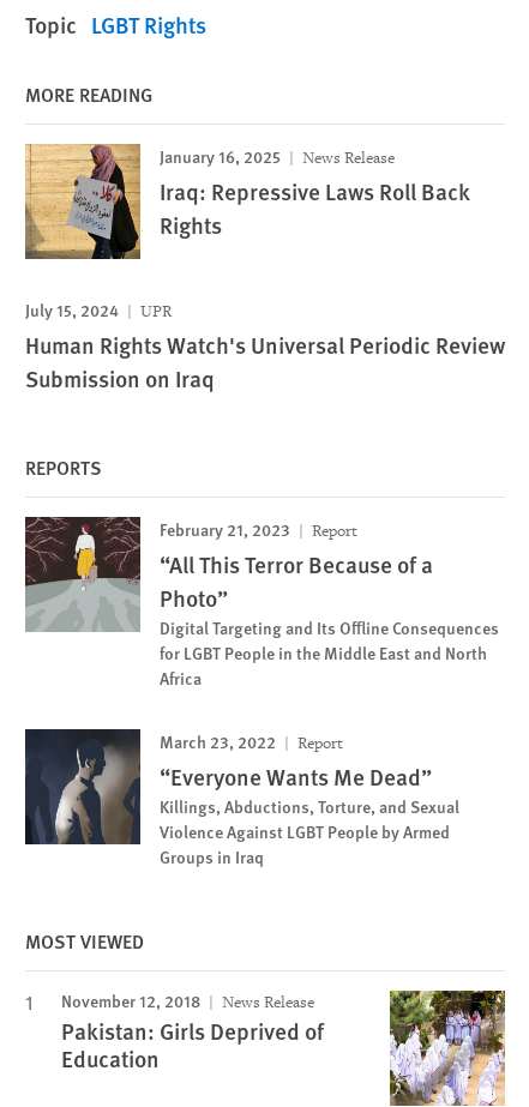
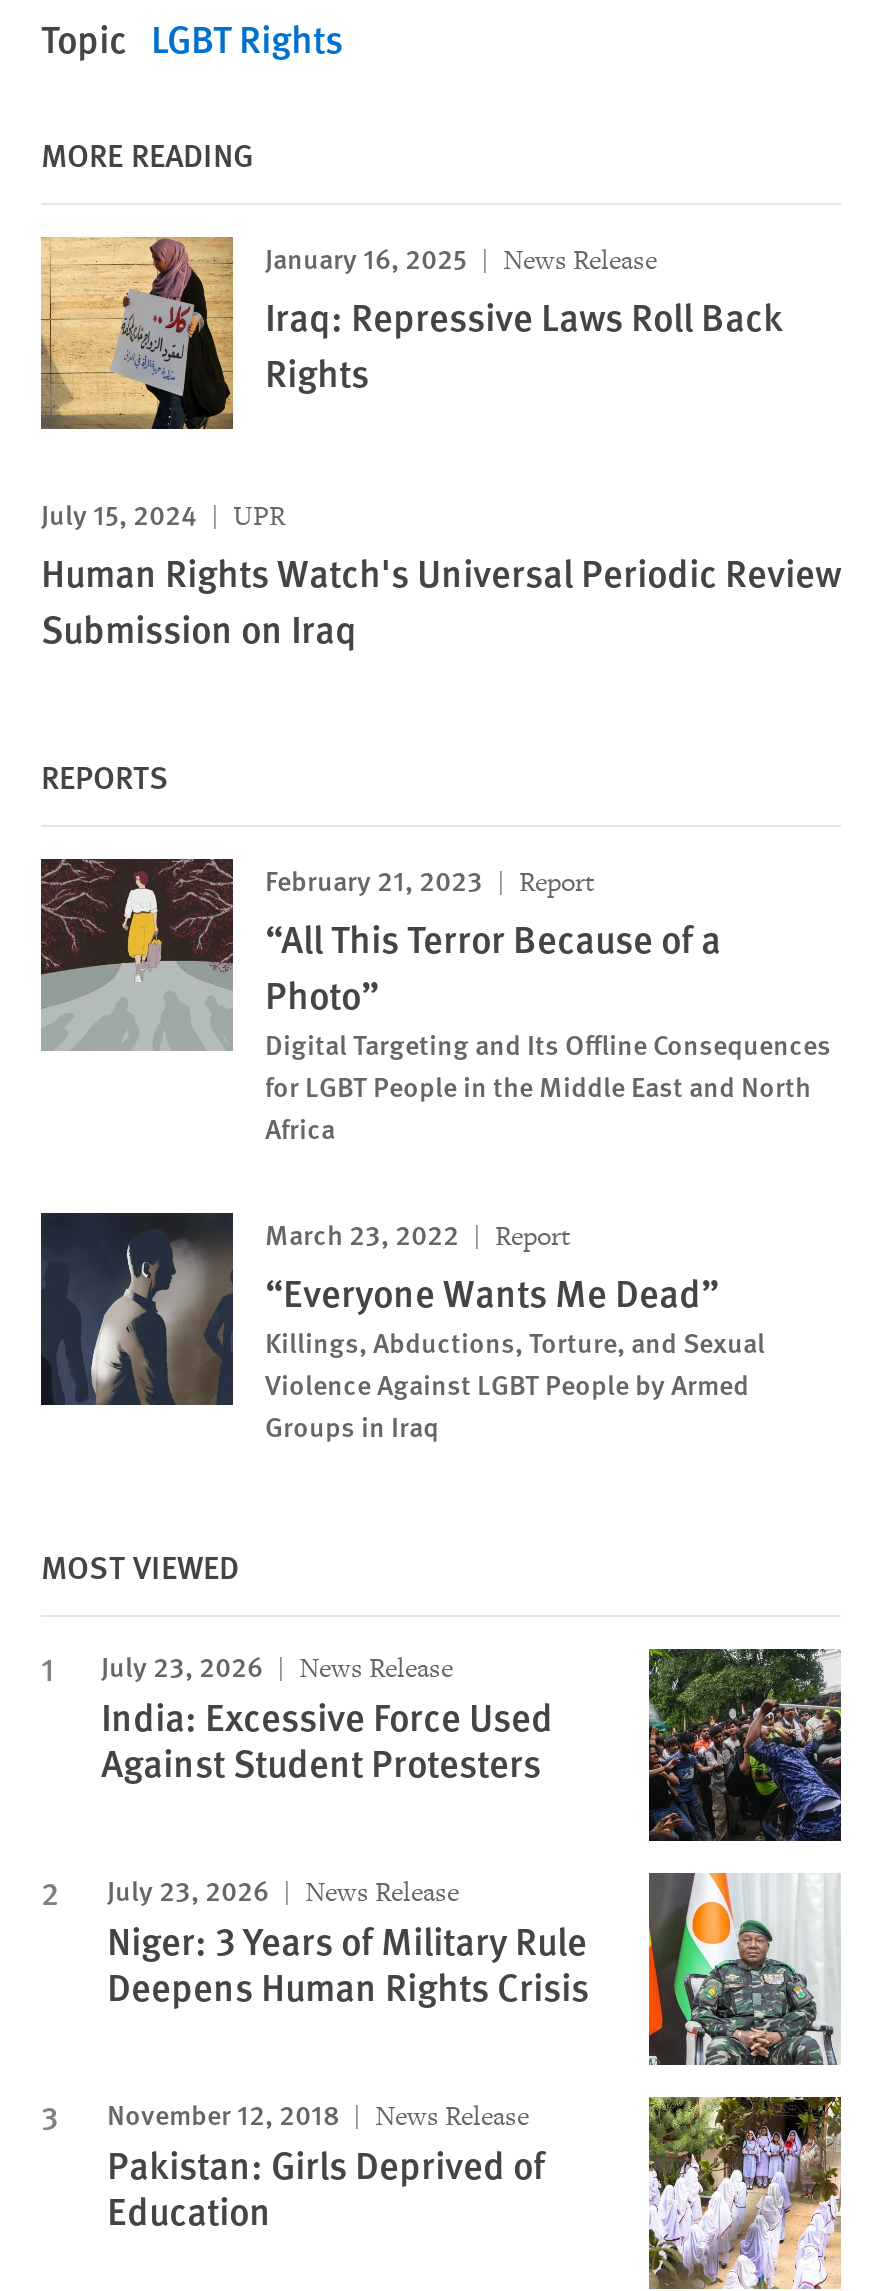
none -> [101,1645,843,2013] [image] | July 23, 2026 | News Release | India: Excessive Force Used | Against Student Protesters | July 23, 2026 | News Release | Niger: 3 Years of Military Rule | Deepens Human Rights Crisis
none -> [647,1871,841,2067] [image]

